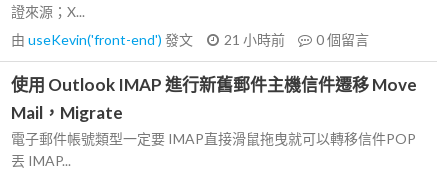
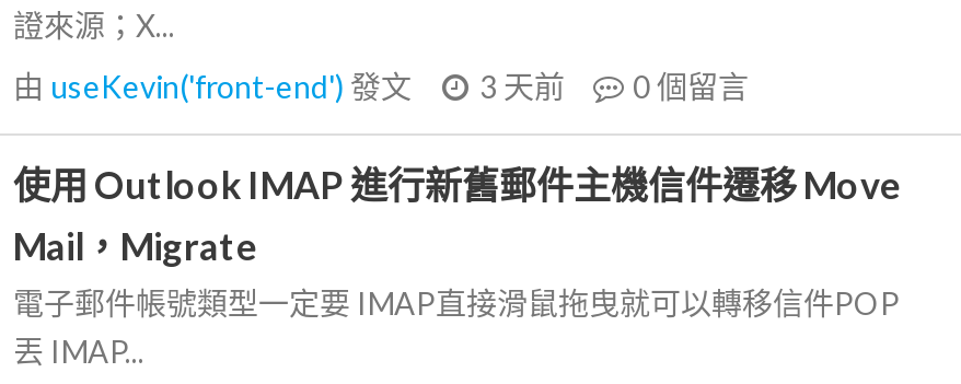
[11,31,369,48] 由useKevin('front-end')發文 21 小時前 0個留言 -> [13,68,749,105] 由useKevin('front-end')發文 3 天前 0個留言

